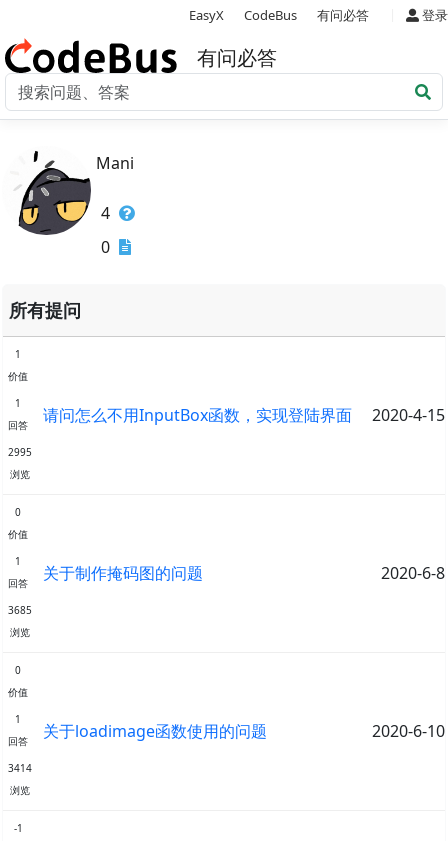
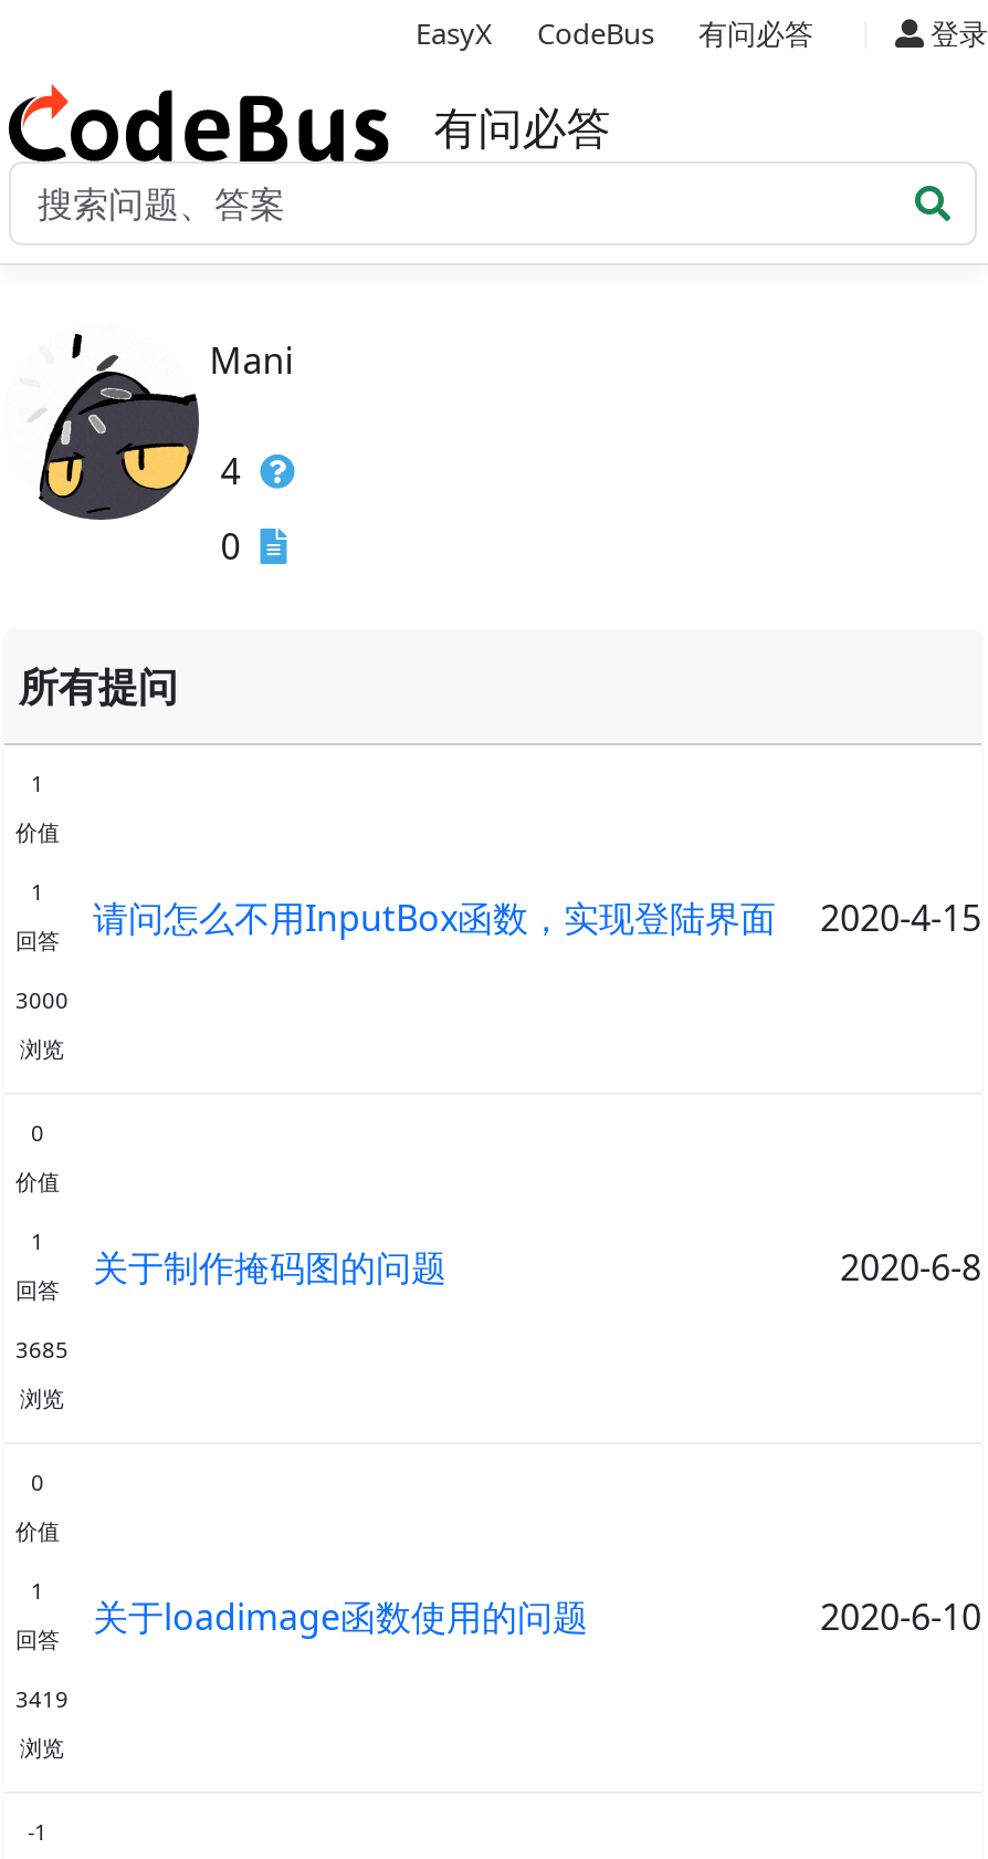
[8,445,32,459] 2995 -> [15,984,69,1015] 3000
[8,761,32,775] 3414 -> [15,1683,69,1714] 3419

